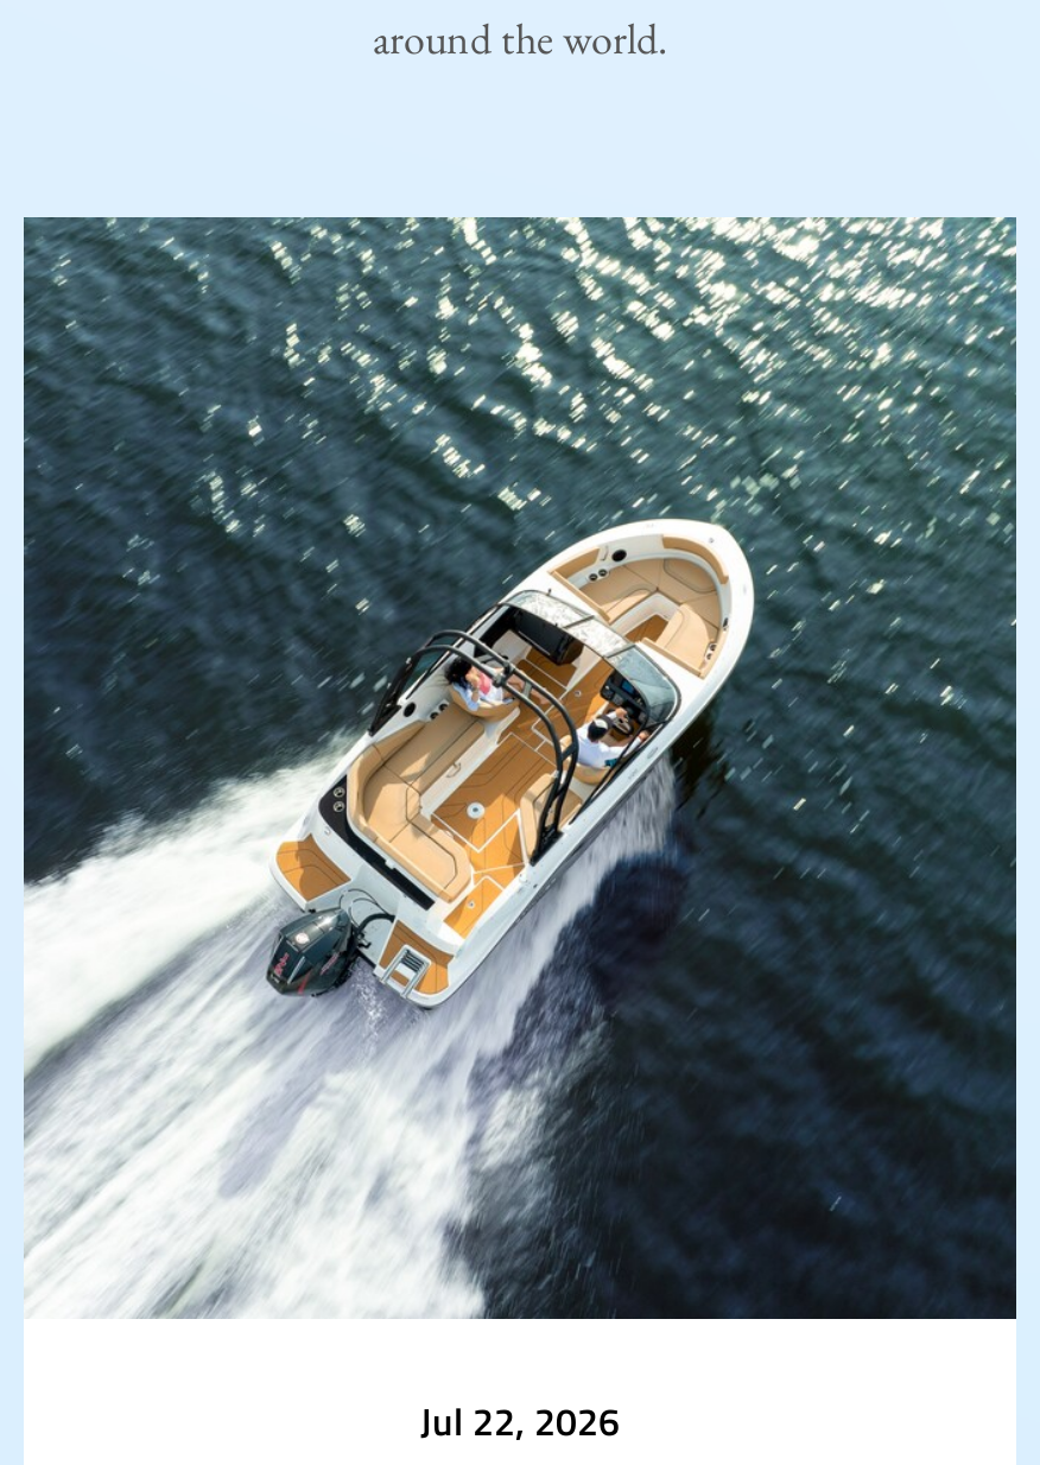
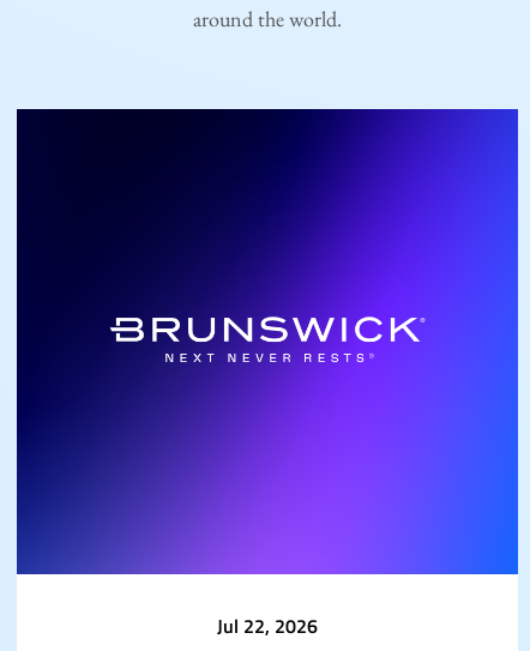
[21,216,1019,1323] [image] -> [16,108,519,575] [image]

